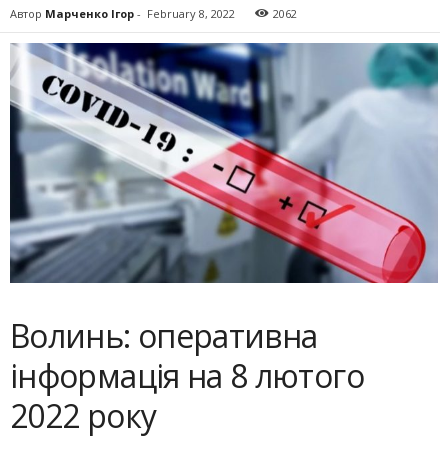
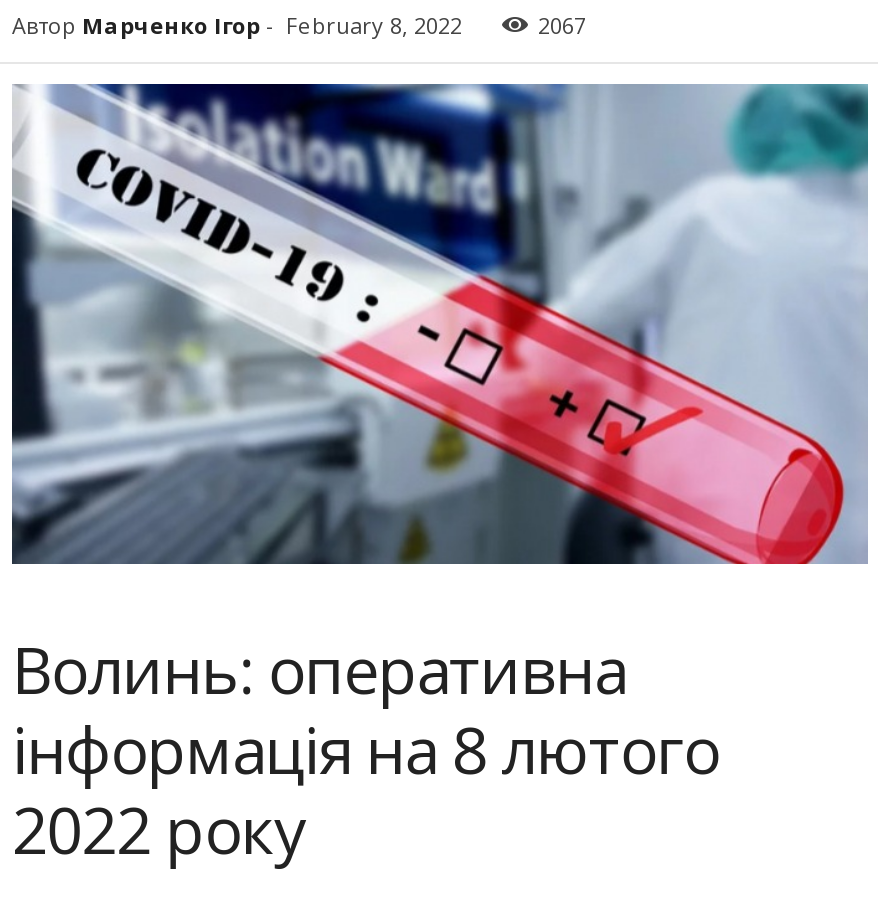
[273,6,297,21] 2062 -> [538,10,586,40] 2067

